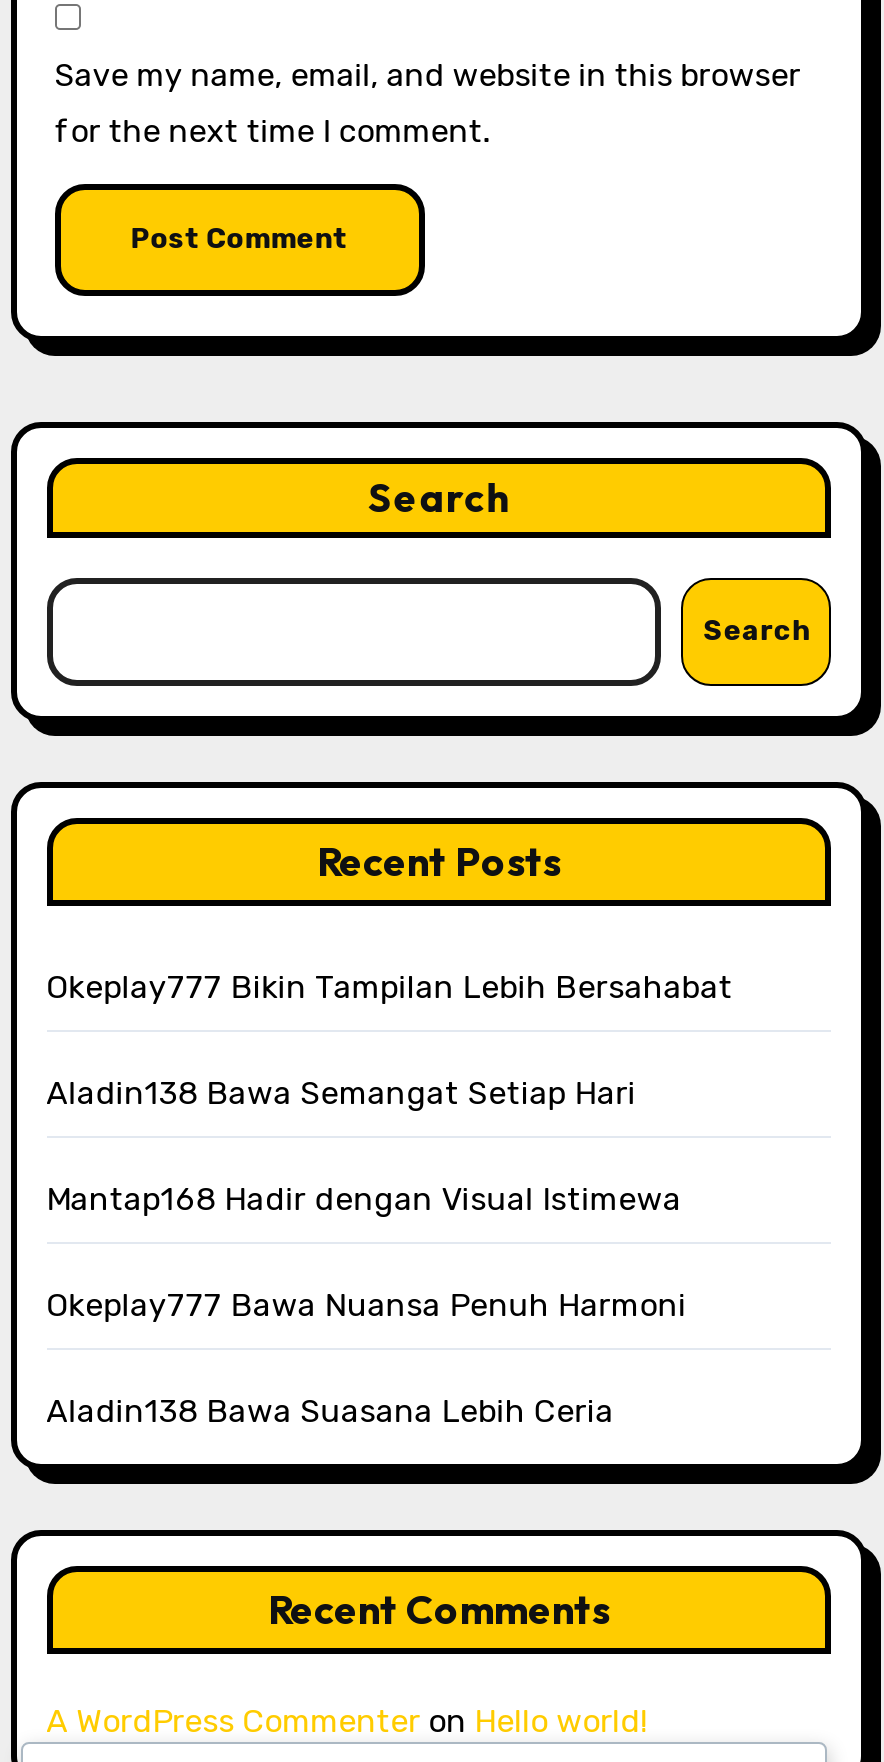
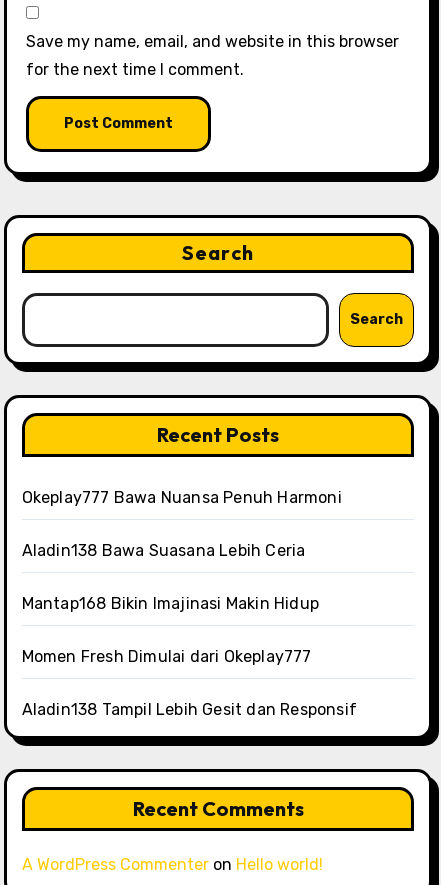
[46,967,733,1217] Okeplay777 Bikin Tampilan Lebih Bersahabat | Aladin138 Bawa Semangat Setiap Hari | Mantap168 Hadir dengan Visual Istimewa -> none
moved [46,1285,687,1429] -> [22,488,342,560]: Okeplay777 Bawa Nuansa Penuh Harmoni | Aladin138 Bawa Suasana Lebih Ceria
none -> [22,594,357,719] Mantap168 Bikin Imajinasi Makin Hidup | Momen Fresh Dimulai dari Okeplay777 | Aladin138 Tampil Lebih Gesit dan Responsif

